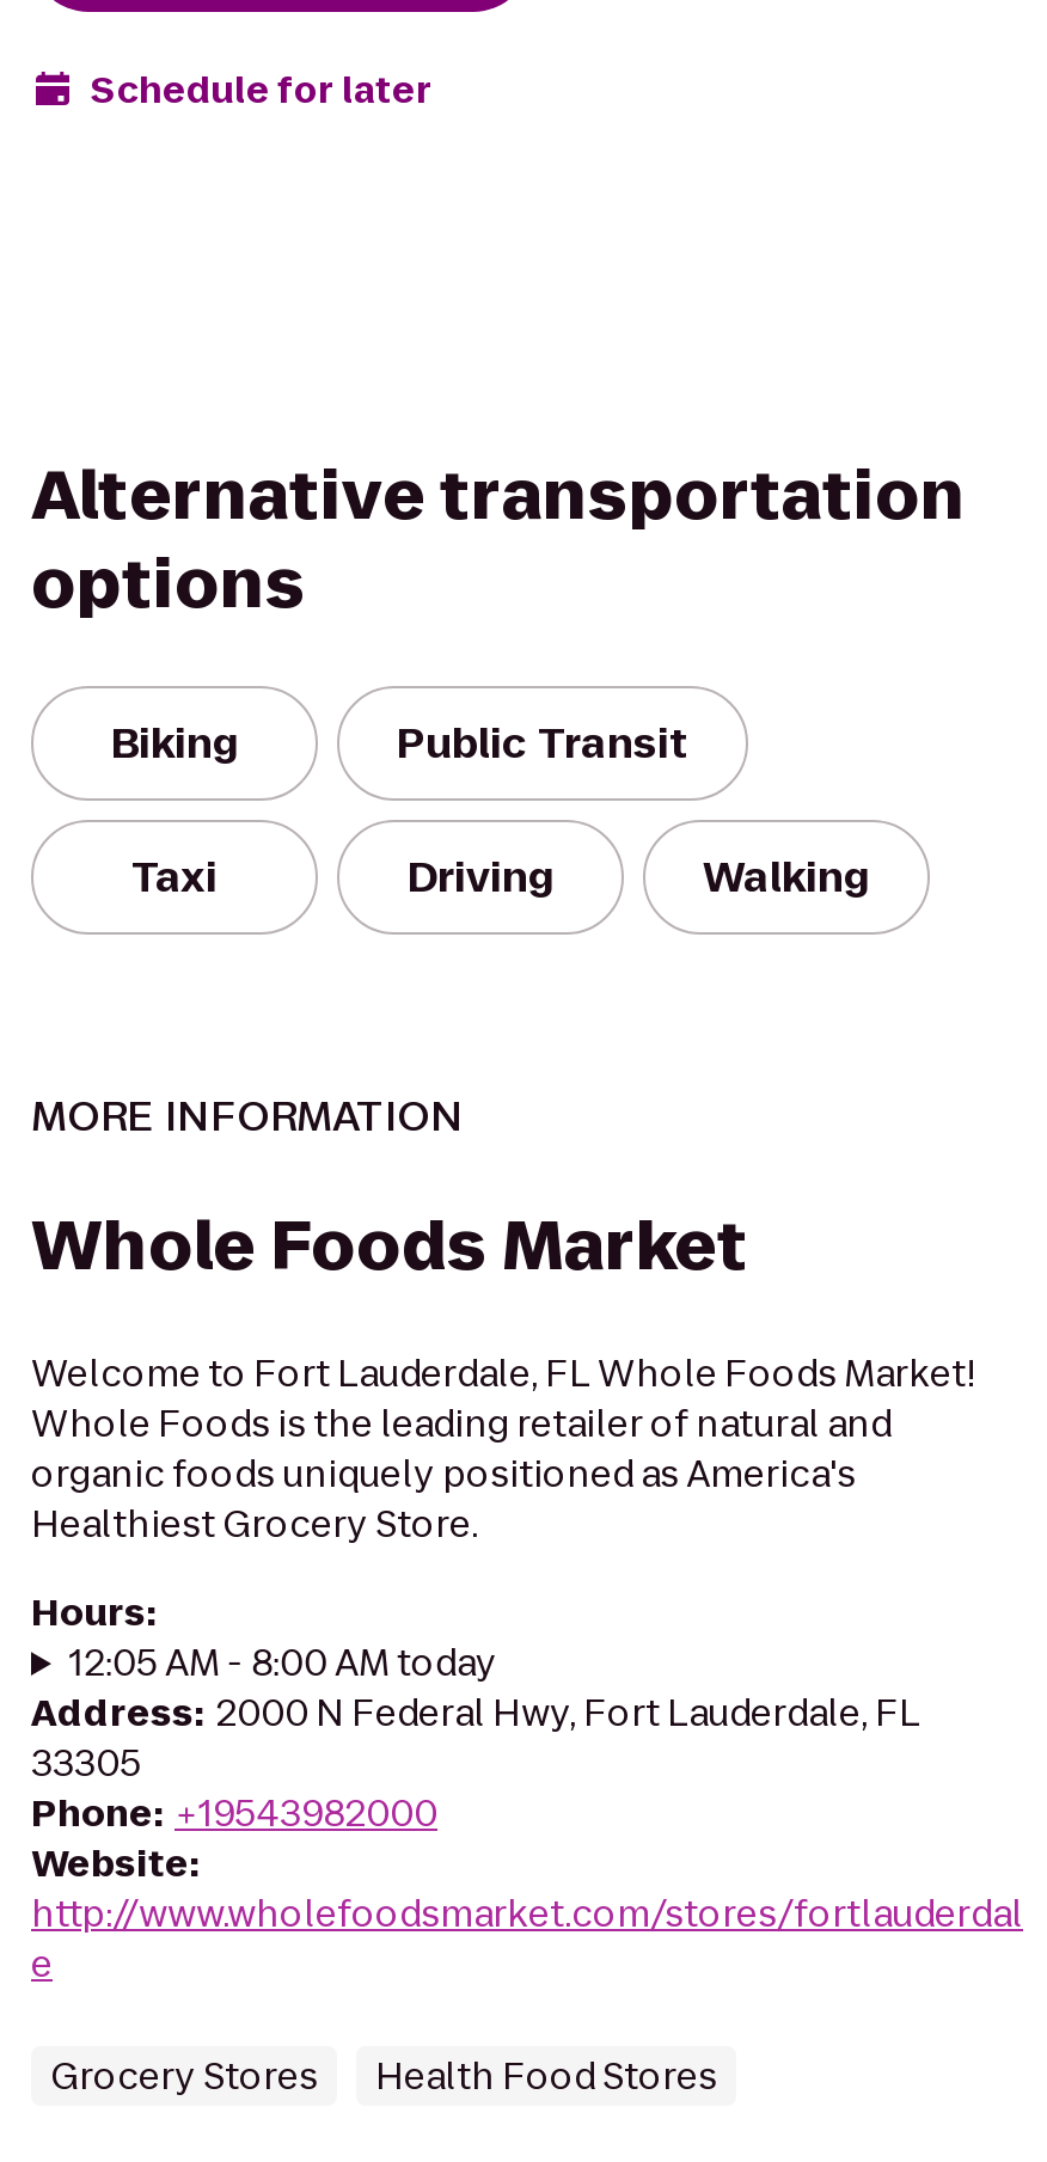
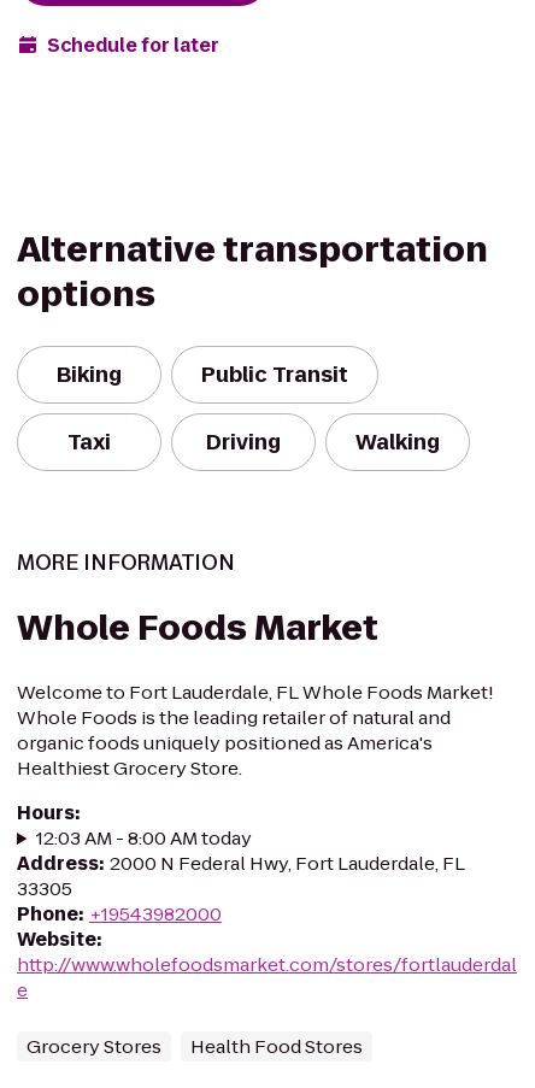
[69,1637,497,1688] 12:05 AM - 8:00 AM today -> [36,825,252,851] 12:03 AM - 8:00 AM today

